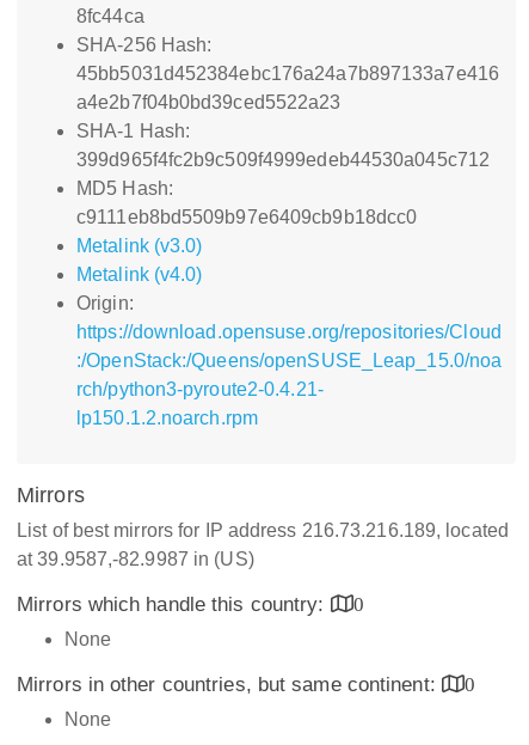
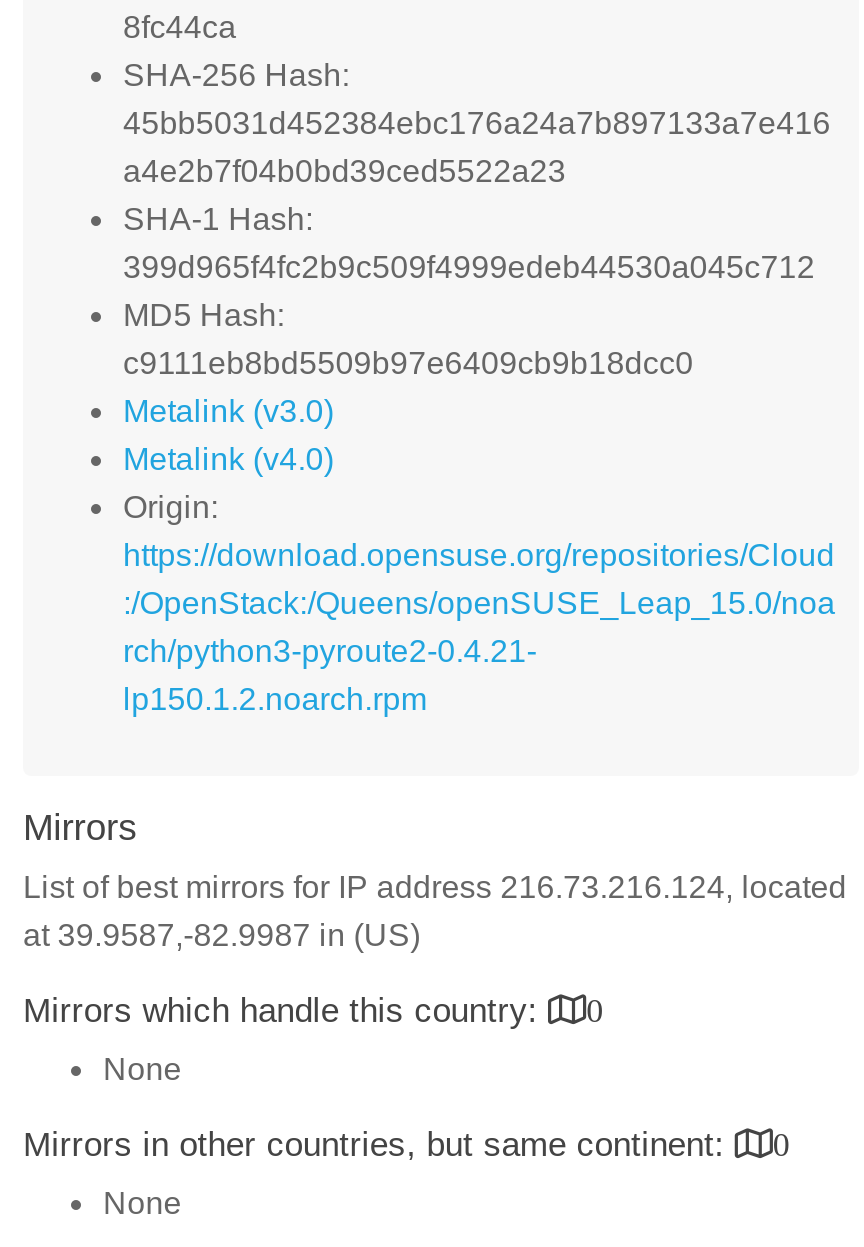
[17,520,509,541] List of best mirrors for IP address 216.73.216.189, located -> [23,870,847,904] List of best mirrors for IP address 216.73.216.124, located

